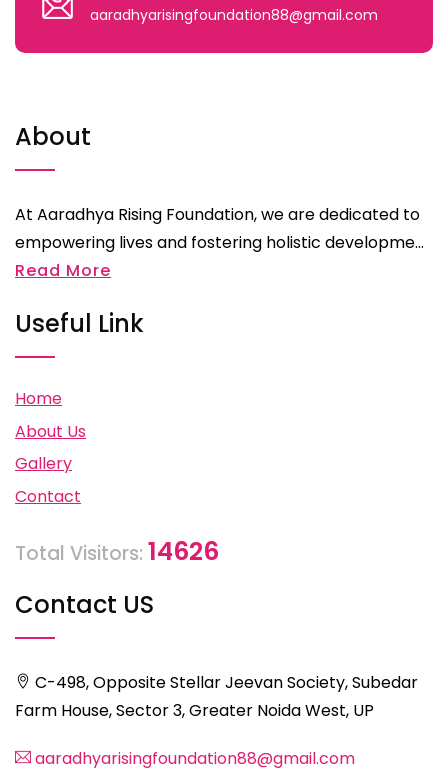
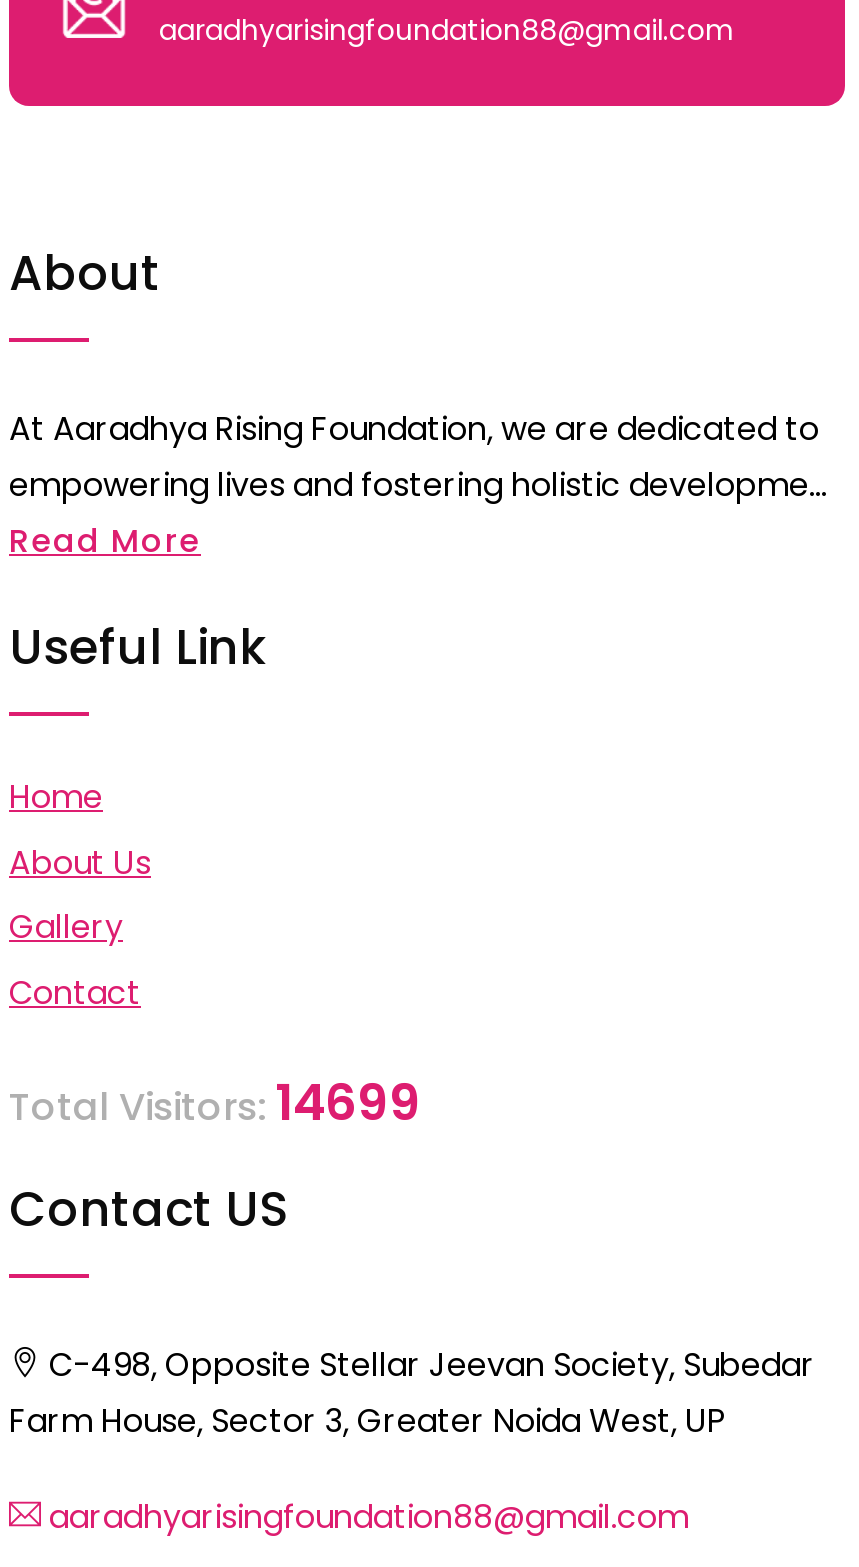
[15,534,219,569] Total Visitors: 14626 -> [9,1068,421,1138] Total Visitors: 14699

